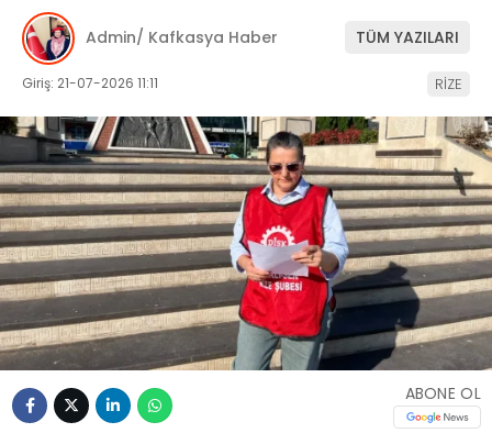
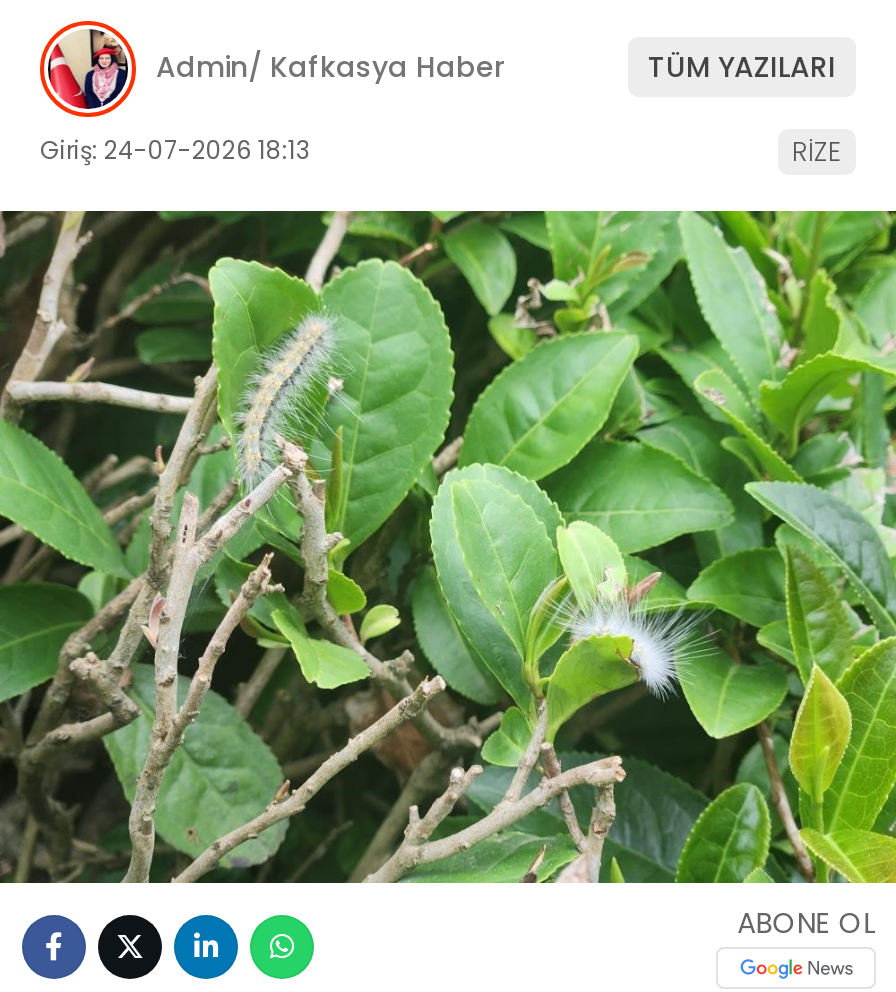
[22,73,158,92] Giriş: 21-07-2026 11:11 -> [40,132,310,166] Giriş: 24-07-2026 18:13
[3,115,489,371] [image] -> [6,209,890,885] [image]

